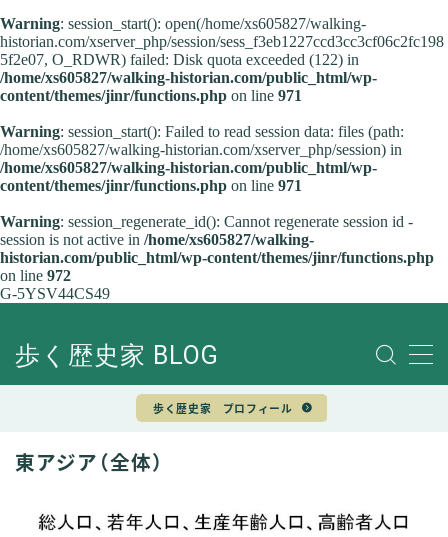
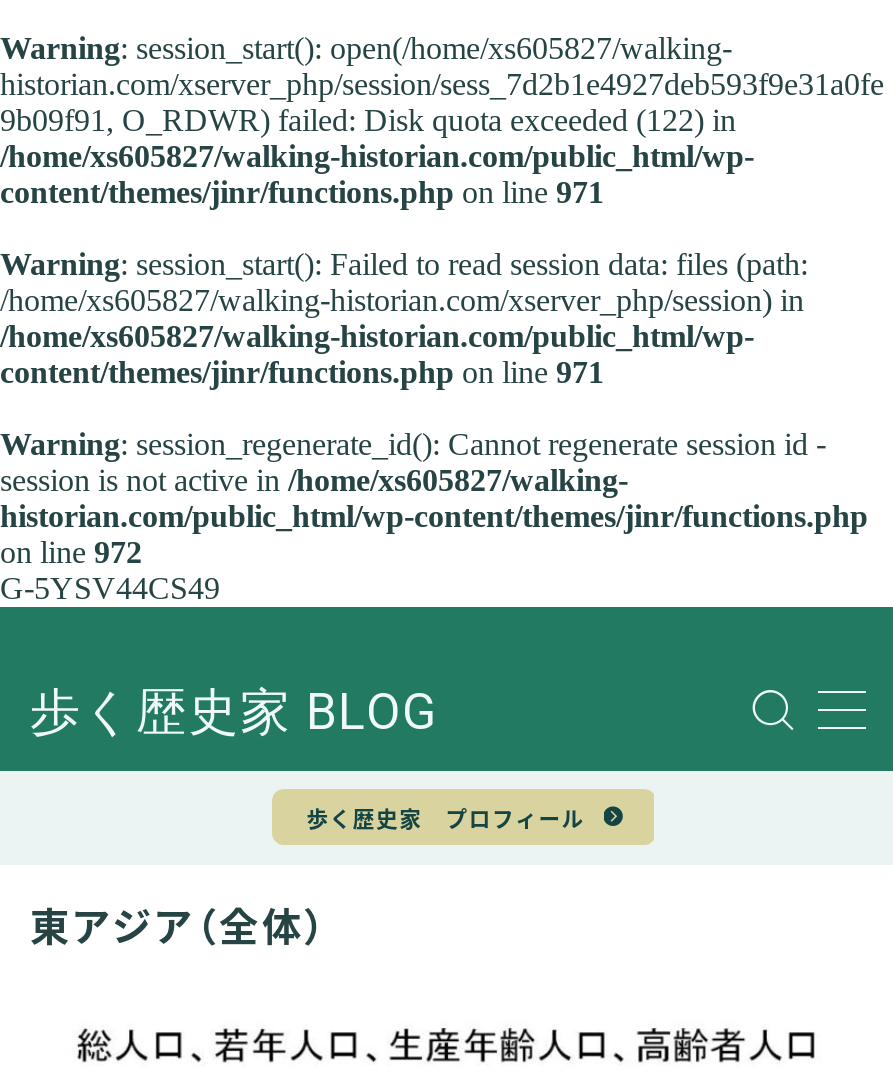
[0,33,444,68] historian.com/xserver_php/session/sess_f3eb1227ccd3cc3cf06c2fc198 | 5f2e07, O_RDWR) failed: Disk quota exceeded (122) in -> [0,67,884,137] historian.com/xserver_php/session/sess_7d2b1e4927deb593f9e31a0fe | 9b09f91, O_RDWR) failed: Disk quota exceeded (122) in

